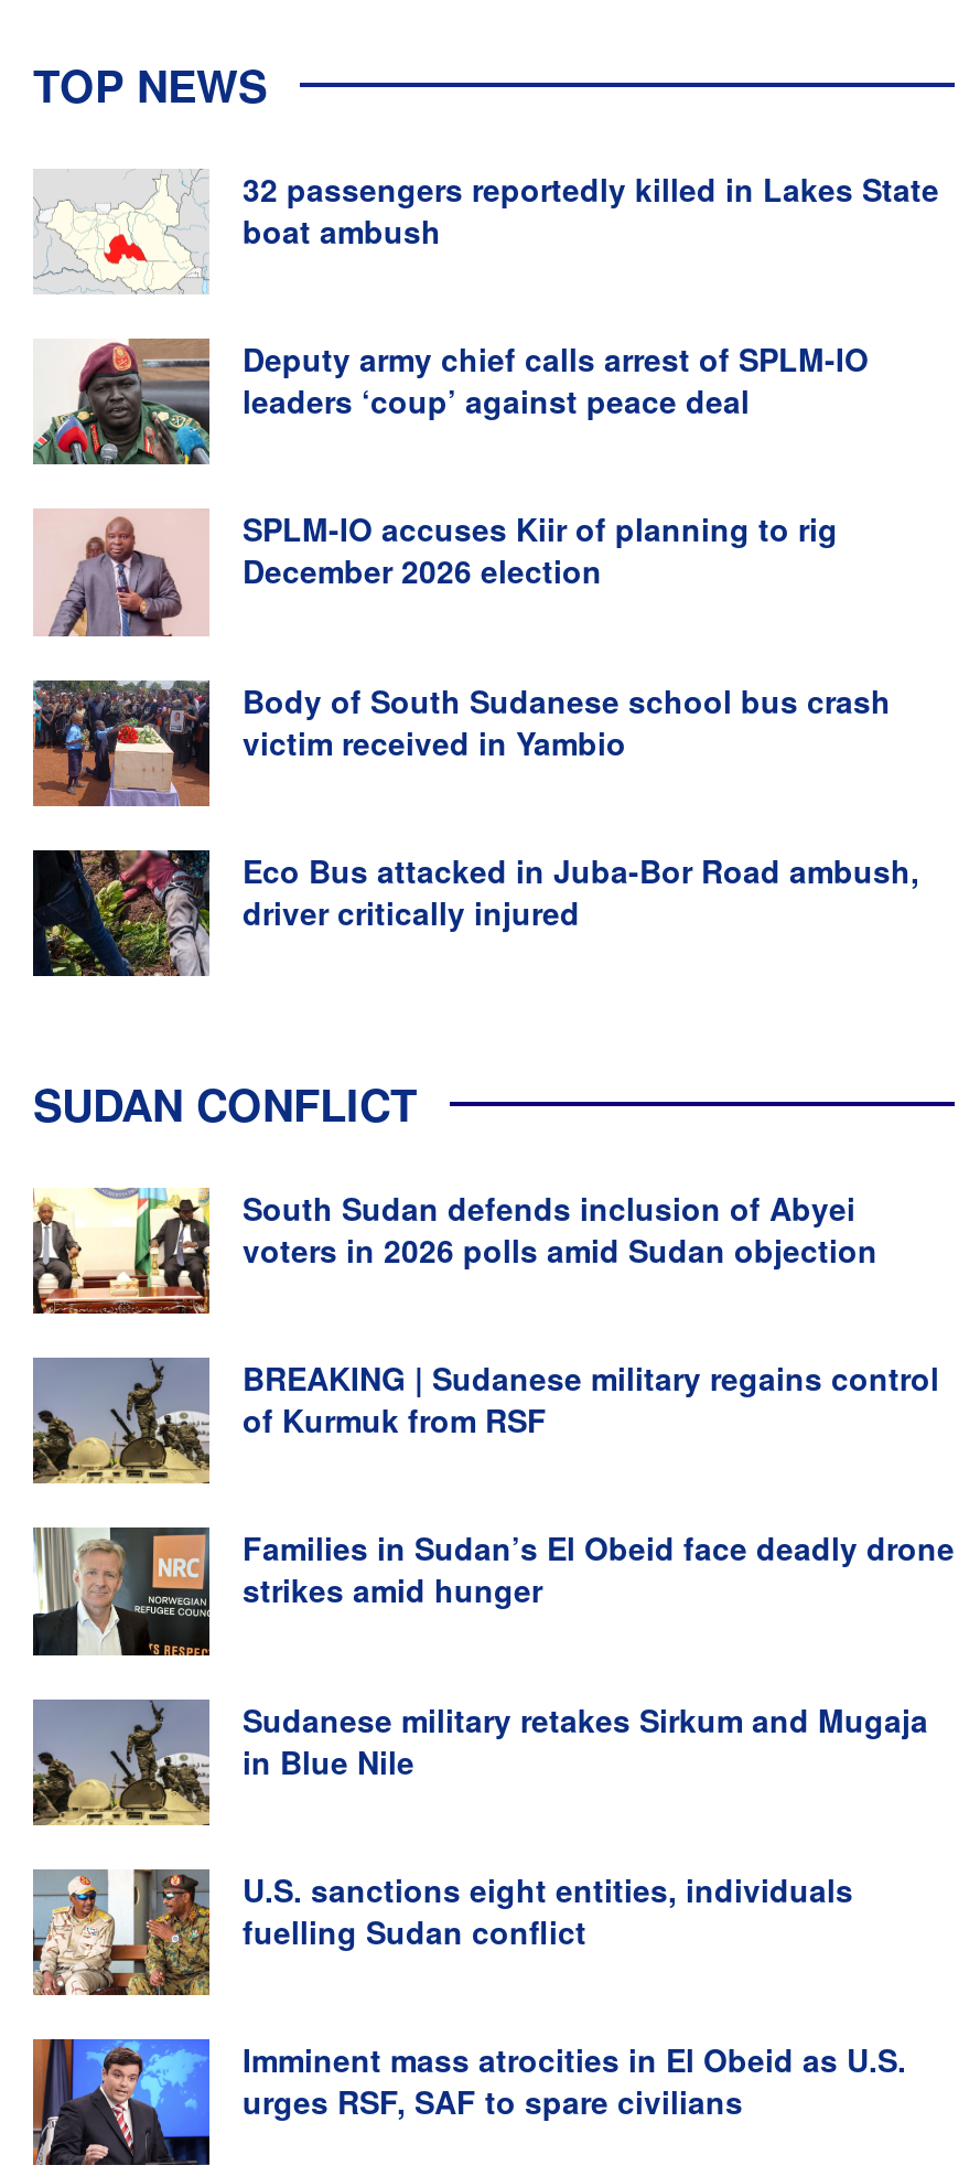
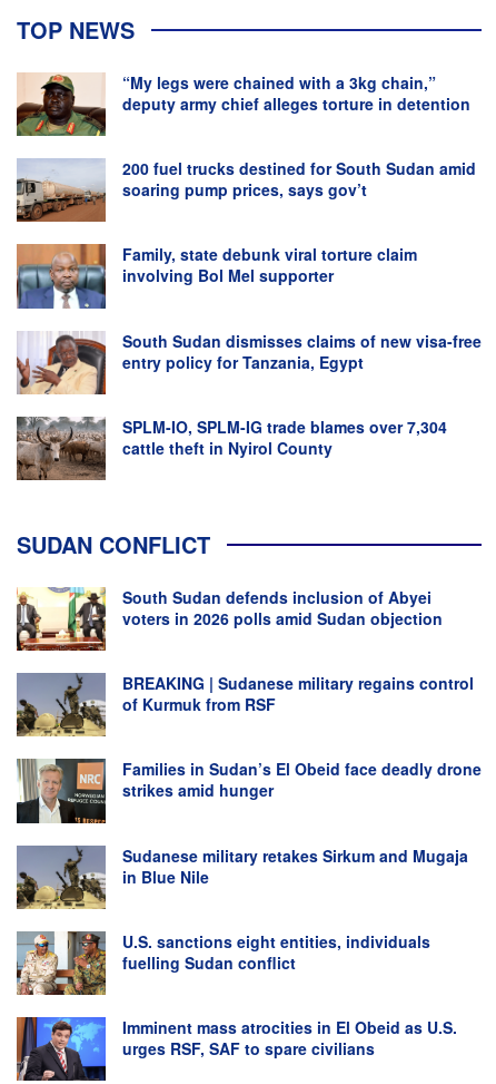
[33,167,939,294] [image] | 32 passengers reportedly killed in Lakes State | boat ambush -> [16,71,470,137] [image] | “My legs were chained with a 3kg chain,” | deputy army chief alleges torture in detention
[31,337,869,467] [image] | Deputy army chief calls arrest of SPLM-IO | leaders ‘coup’ against peace deal -> [16,157,476,223] [image] | 200 fuel trucks destined for South Sudan amid | soaring pump prices, says gov’t
[33,507,838,639] [image] | SPLM-IO accuses Kiir of planning to rig | December 2026 election -> [16,243,417,310] [image] | Family, state debunk viral torture claim | involving Bol Mel supporter
[31,677,891,808] [image] | Body of South Sudanese school bus crash | victim received in Yambio -> [17,329,482,395] [image] | South Sudan dismisses claims of new visa-free | entry policy for Tanzania, Egypt
[31,848,919,978] [image] | Eco Bus attacked in Juba-Bor Road ambush, | driver critically injured -> [16,415,447,481] [image] | SPLM-IO, SPLM-IG trade blames over 7,304 | cattle theft in Nyirol County

